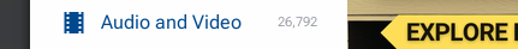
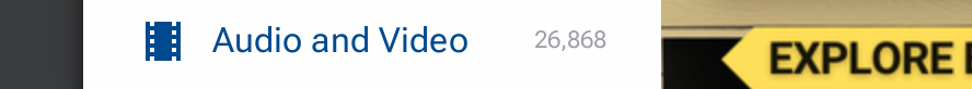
[278,14,317,30] 26,792 -> [534,26,606,54] 26,868

